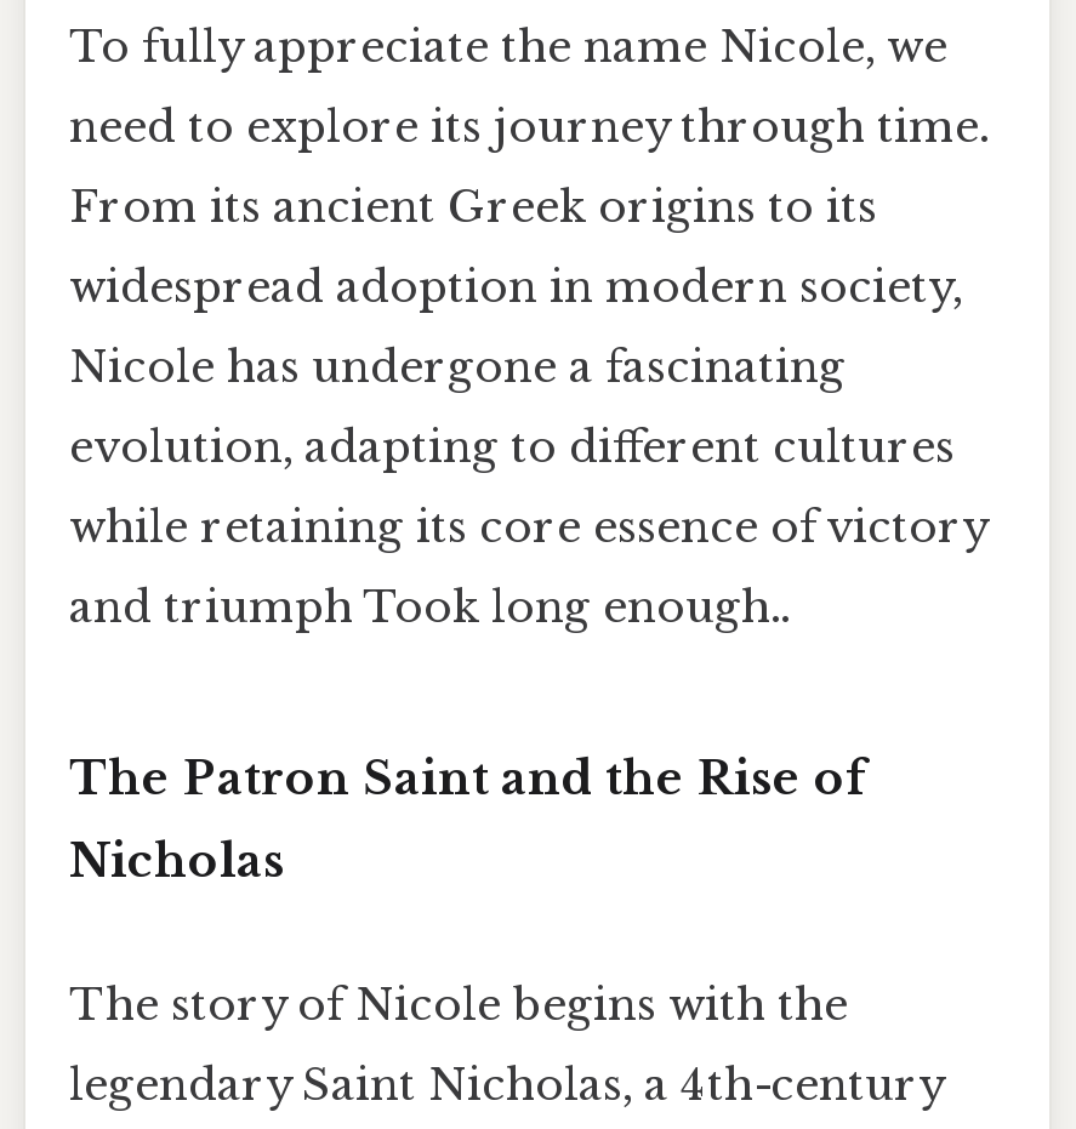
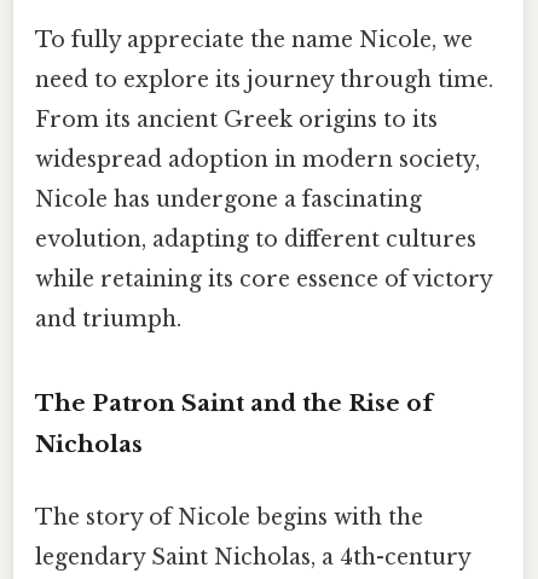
[69,583,790,636] and triumph Took long enough.. -> [35,305,181,332] and triumph.

